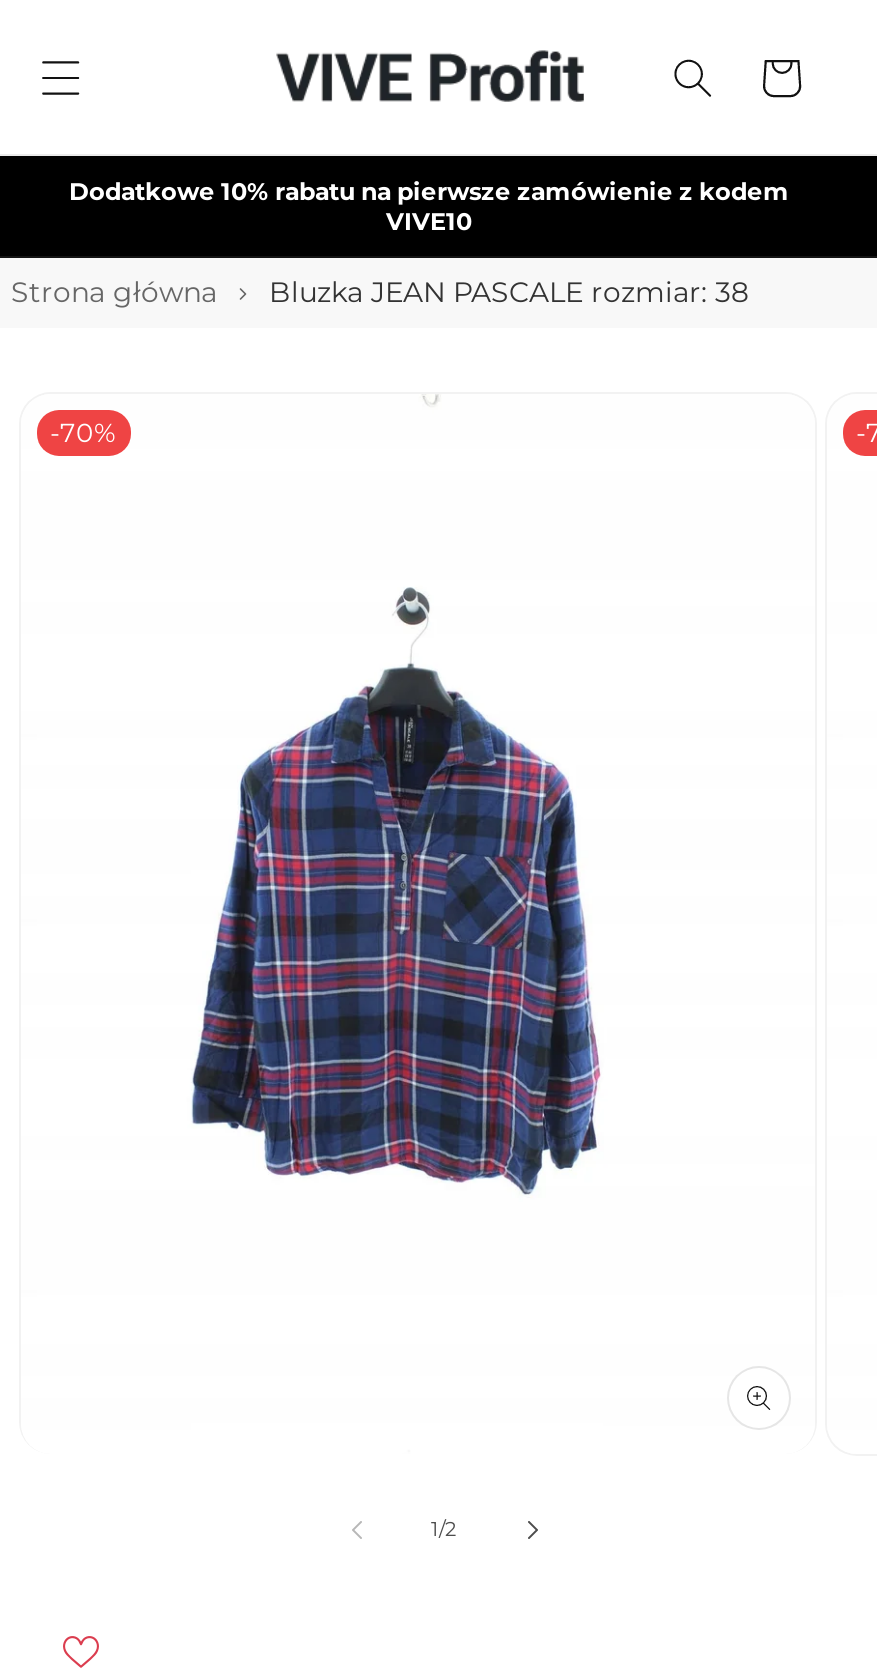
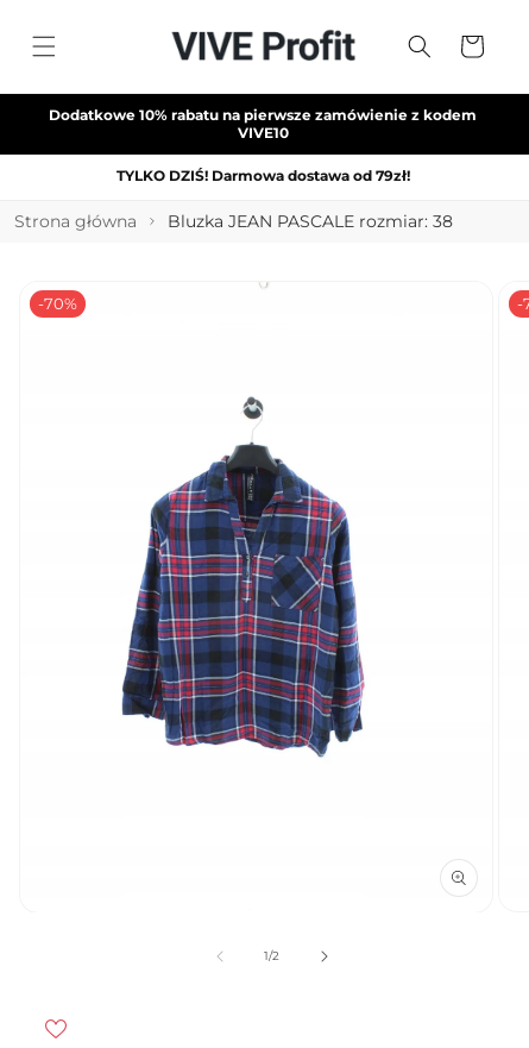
none -> [116,166,410,184] TYLKO DZIŚ! Darmowa dostawa od 79zł!

